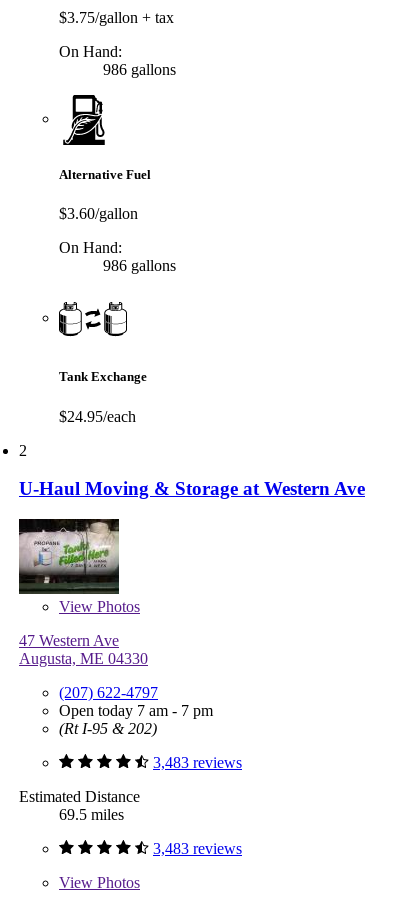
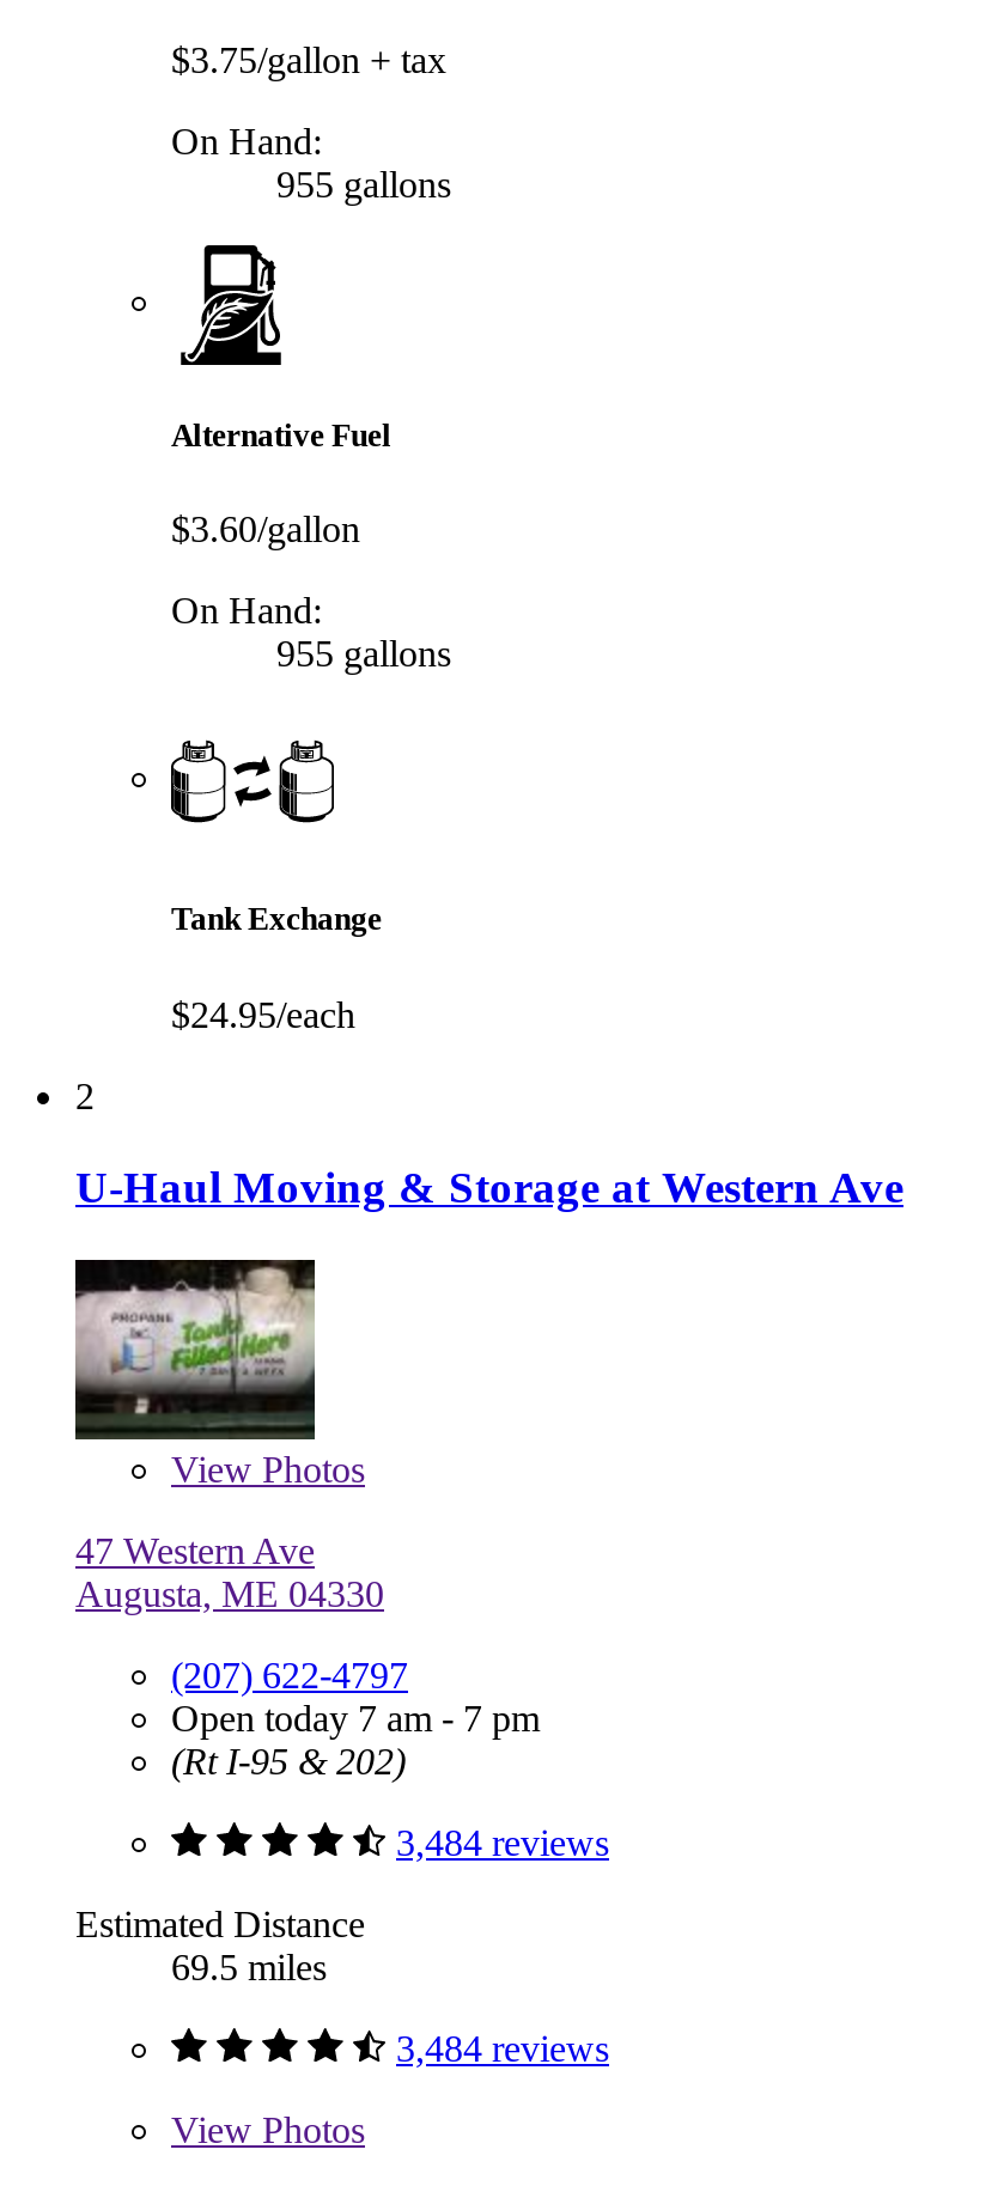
[99,61,176,78] 986 gallons -> [267,164,451,204] 955 gallons
[99,257,176,274] 986 gallons -> [267,634,451,674] 955 gallons
[153,754,242,771] 3,483 reviews -> [396,1822,609,1863] 3,484 reviews
[153,840,242,857] 3,483 reviews -> [396,2028,609,2069] 3,484 reviews

